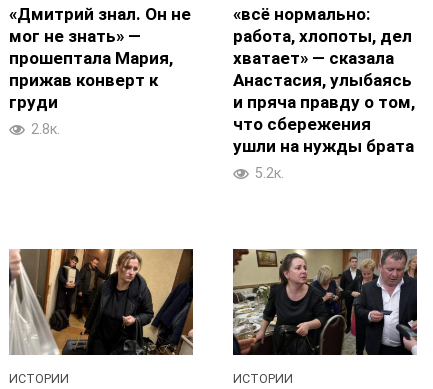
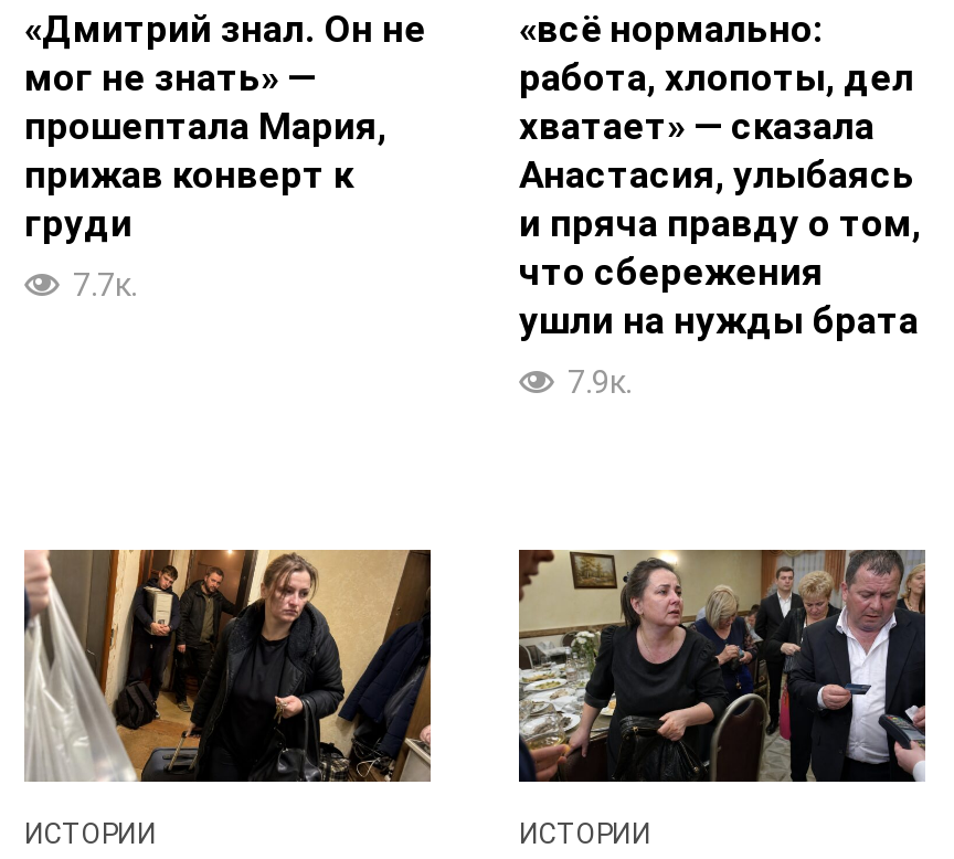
[31,121,60,138] 2.8к. -> [73,268,137,306] 7.7к.
[255,165,284,182] 5.2к. -> [568,365,632,403] 7.9к.

